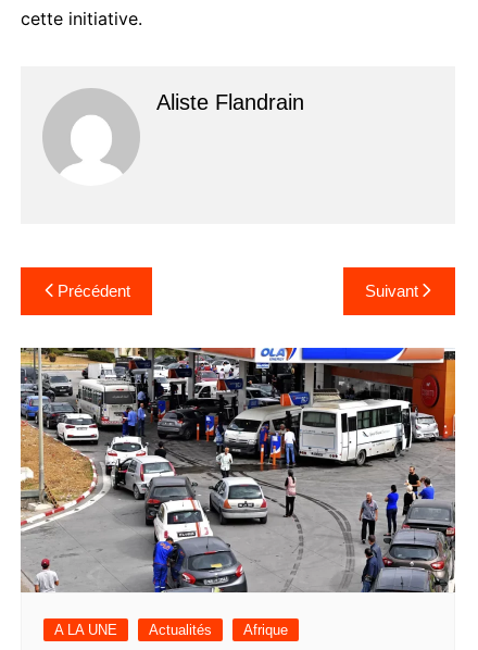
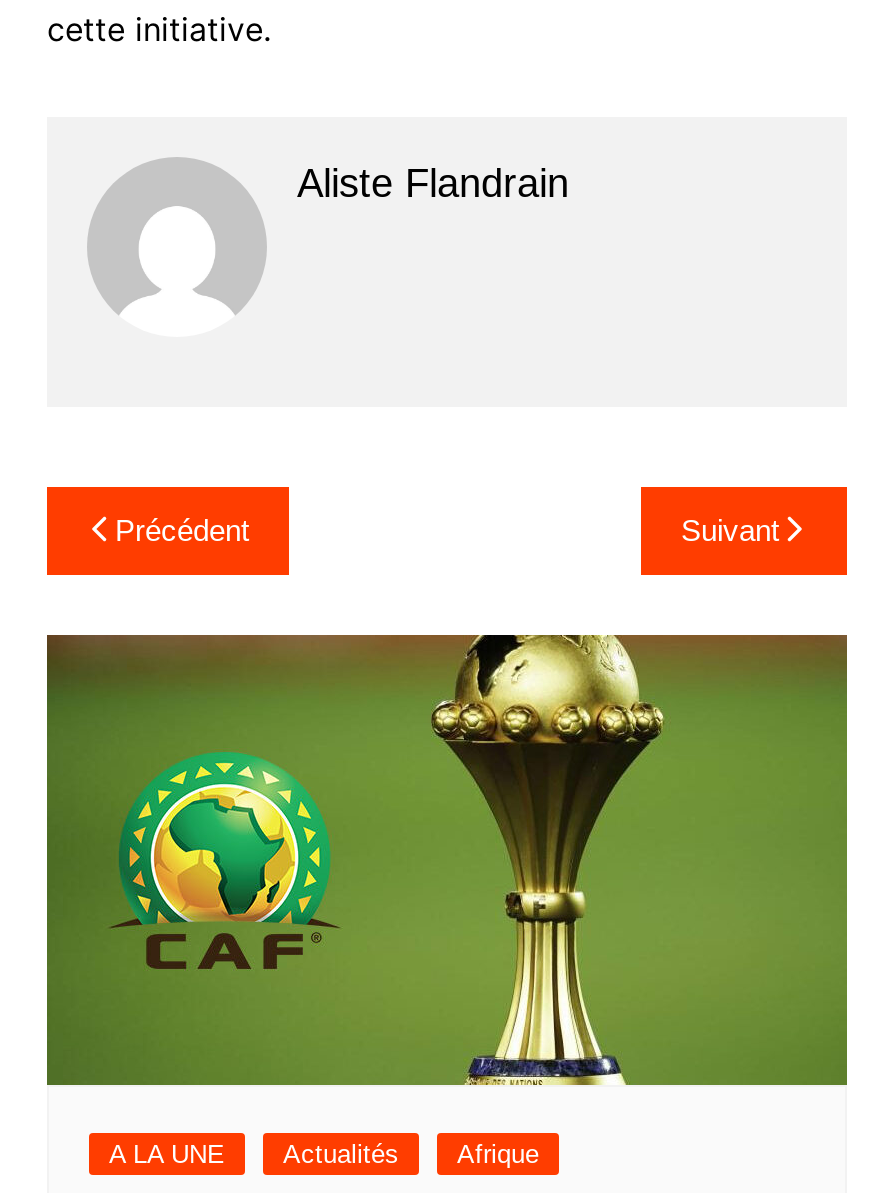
[20,347,456,593] [image] -> [45,633,849,1087] [image]

